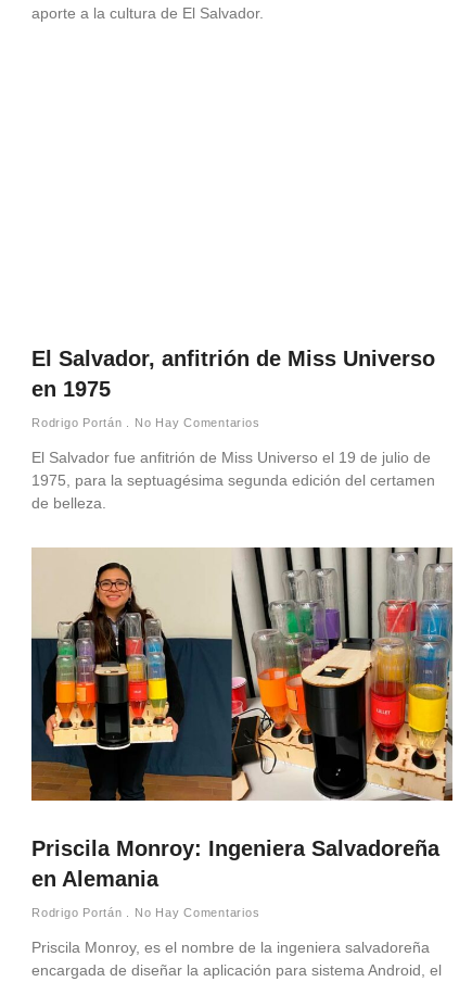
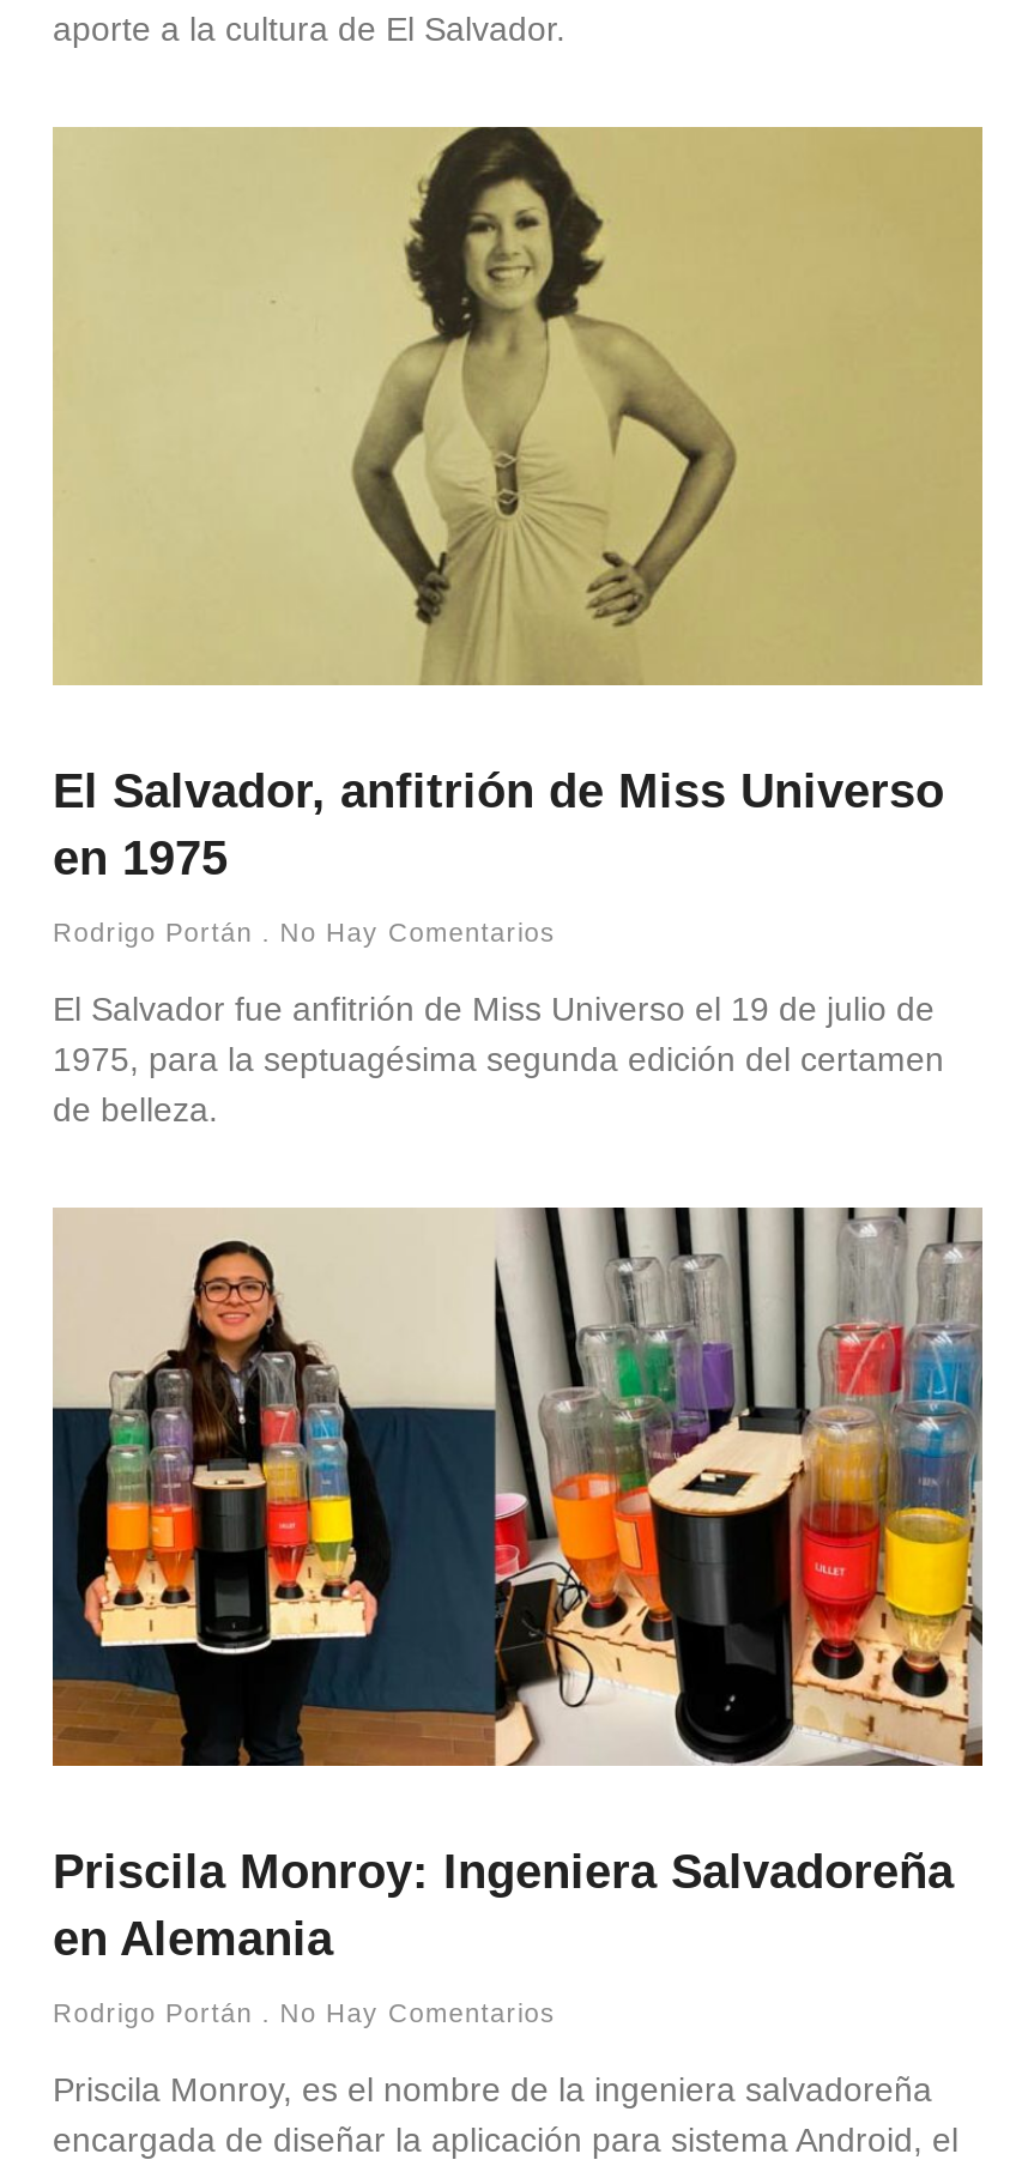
none -> [50,125,985,688] [image]

